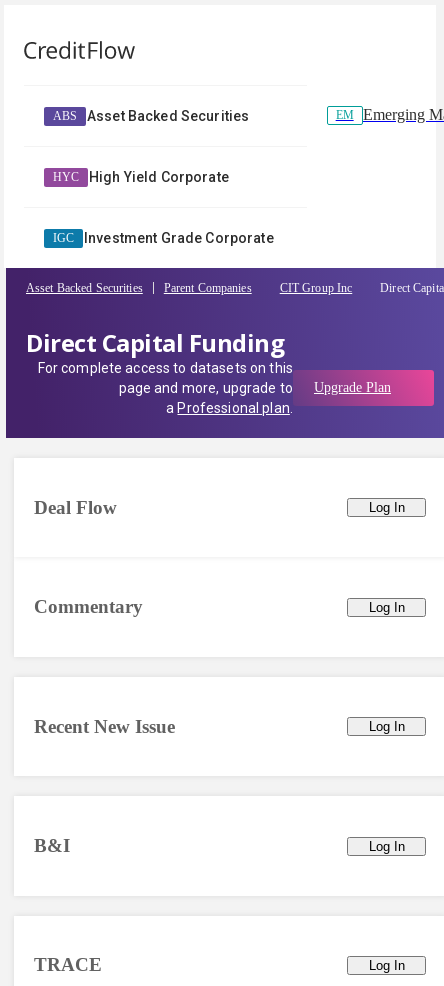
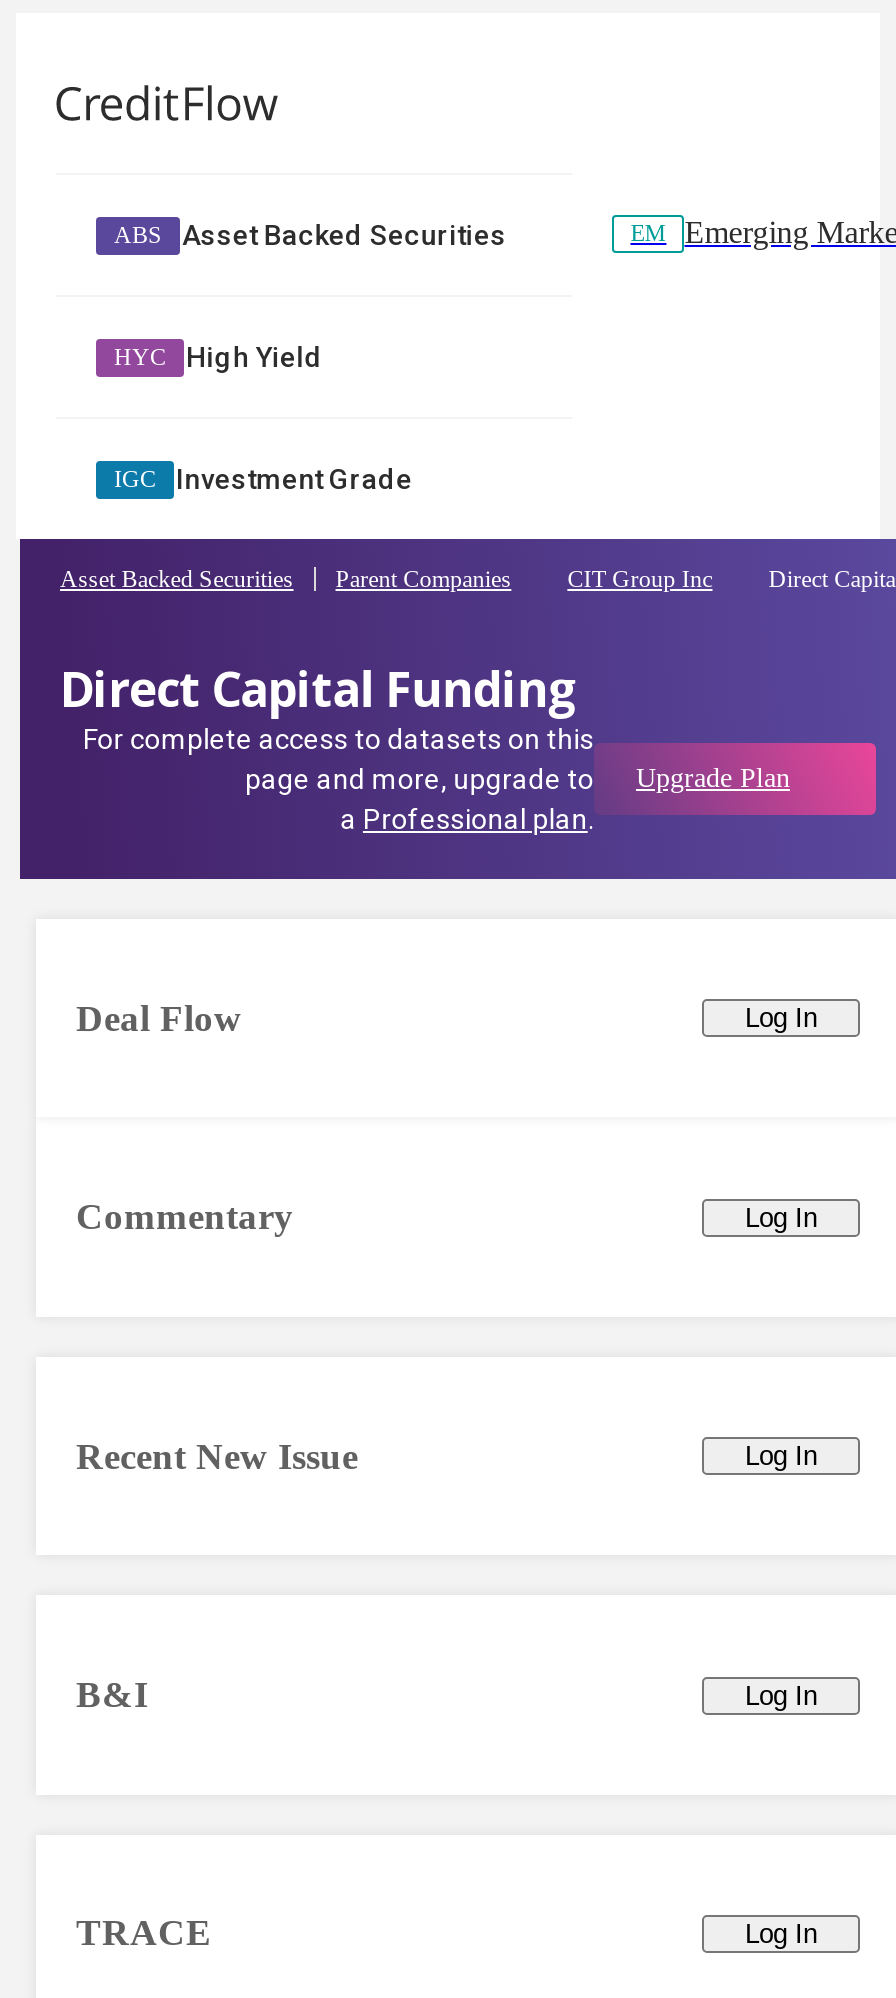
[89,169,229,185] High Yield Corporate -> [186,341,323,373] High Yield
[84,230,274,246] Investment Grade Corporate -> [176,463,412,495] Investment Grade

